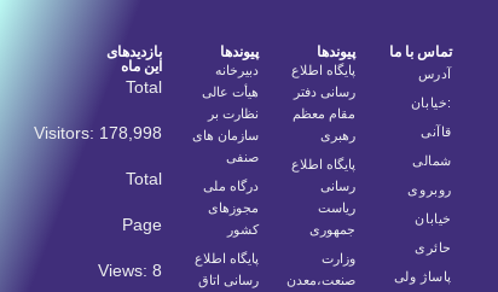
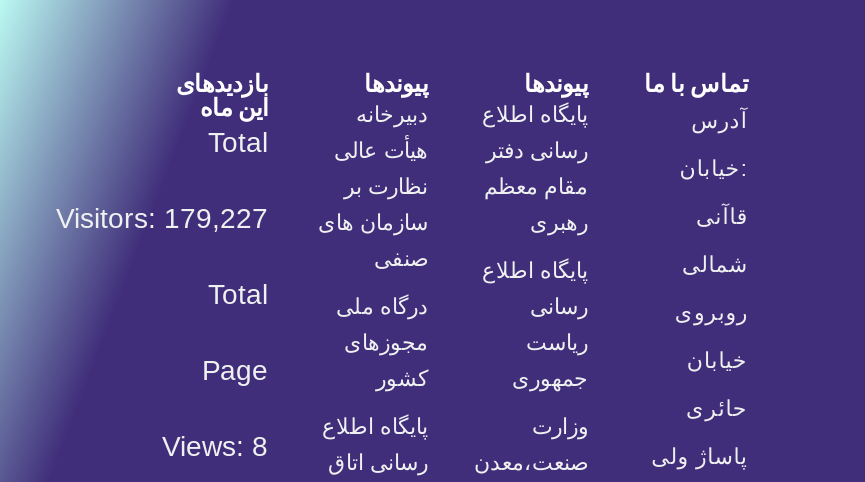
[34,123,162,143] Visitors: 178,998 -> [56,202,268,234] Visitors: 179,227

